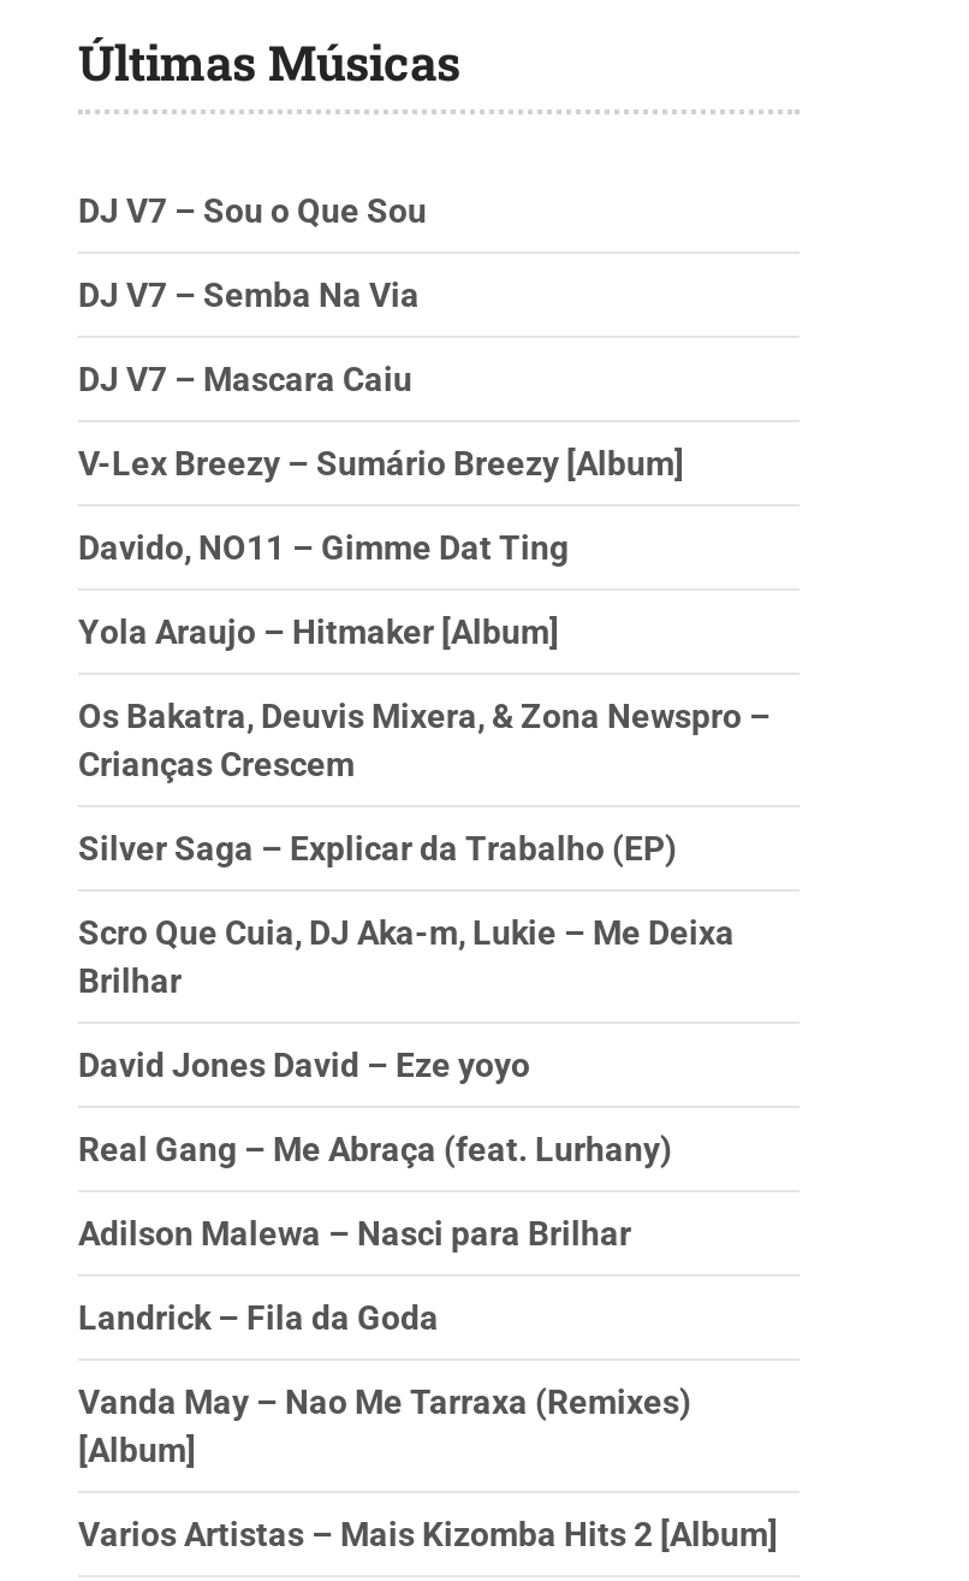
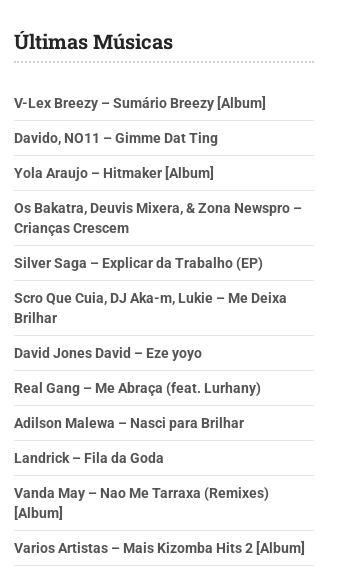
[78,192,427,399] DJ V7 – Sou o Que Sou | DJ V7 – Semba Na Via | DJ V7 – Mascara Caiu -> none

